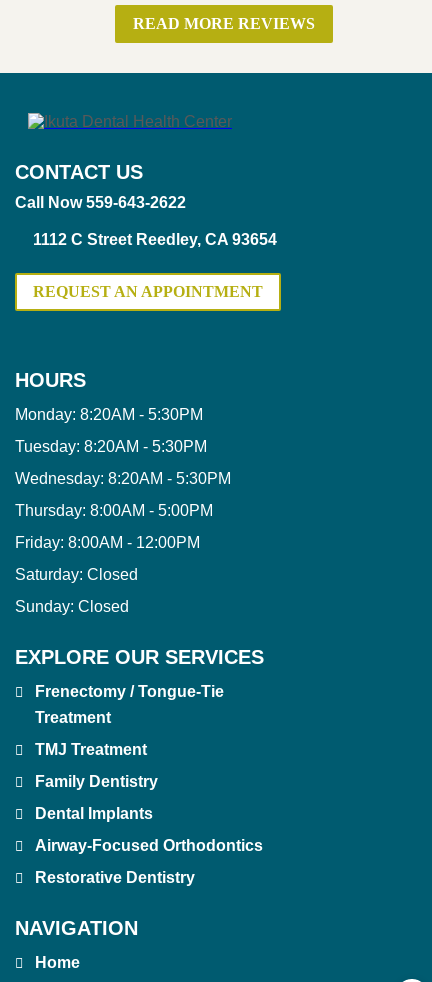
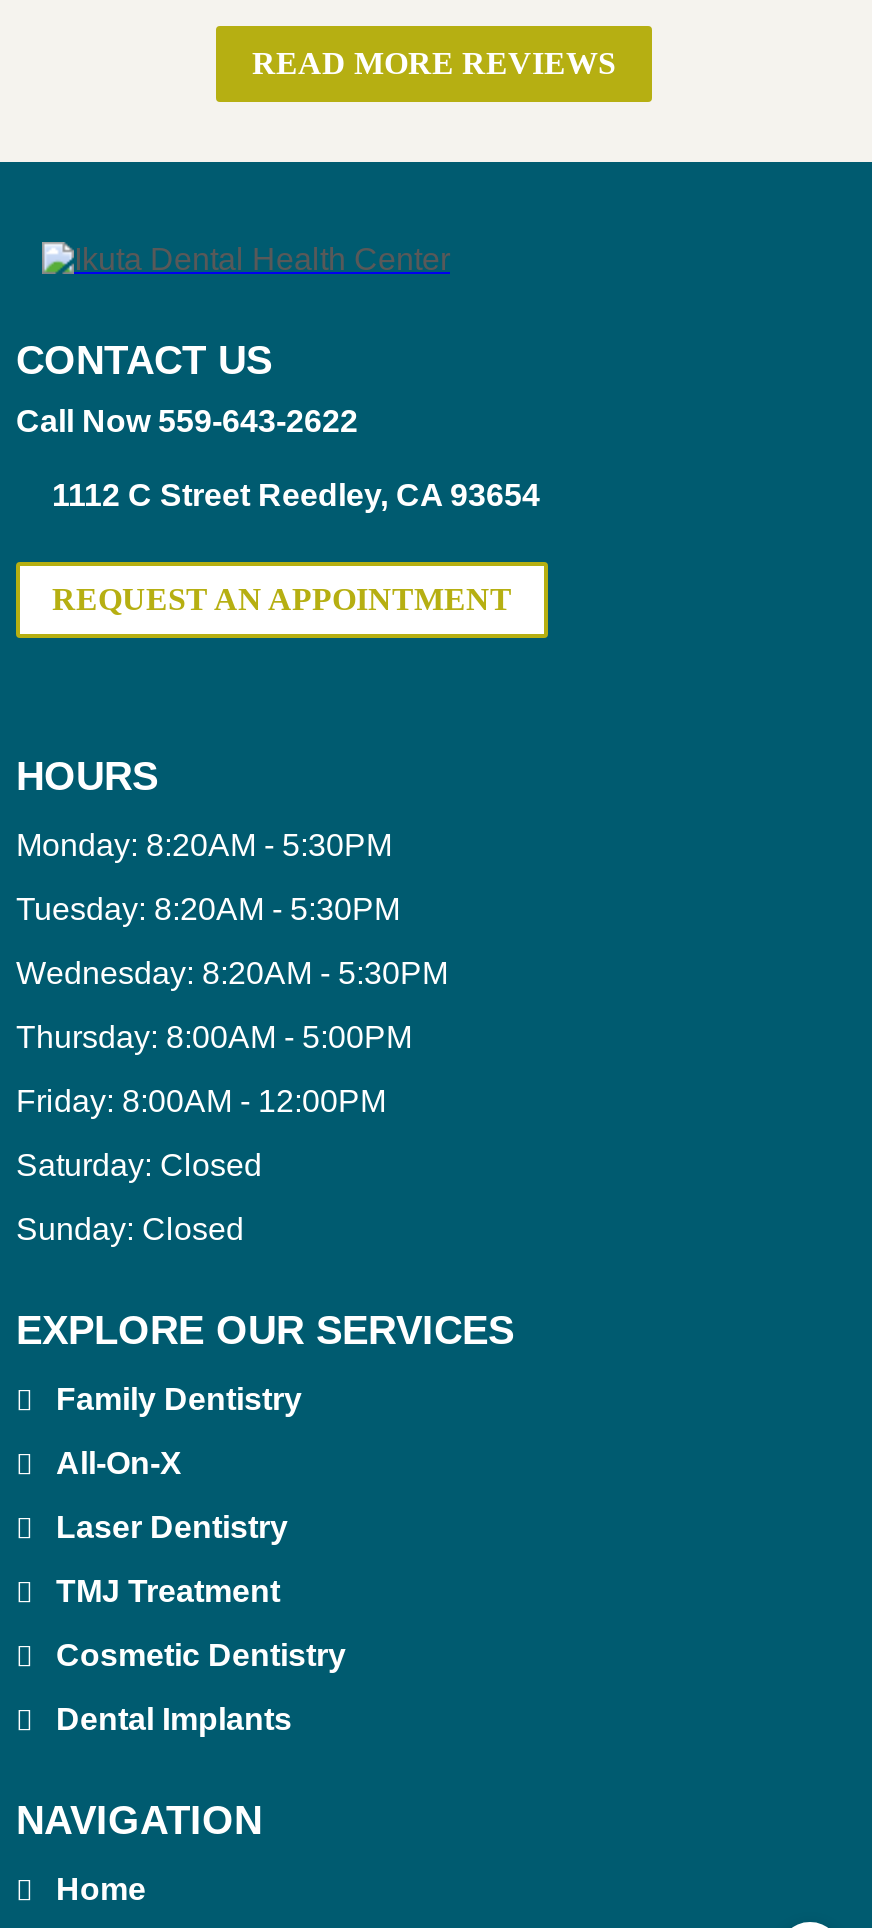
[35,683,224,726] Frenectomy / Tongue-Tie | Treatment -> [56,1446,288,1544] All-On-X | Laser Dentistry
moved [35,741,147,758] -> [56,1574,280,1608]: TMJ Treatment
none -> [56,1638,346,1672] Cosmetic Dentistry
moved [35,773,158,790] -> [56,1382,302,1416]: Family Dentistry
moved [35,805,153,822] -> [56,1702,292,1736]: Dental Implants
[35,837,263,886] Airway-Focused Orthodontics | Restorative Dentistry -> none

